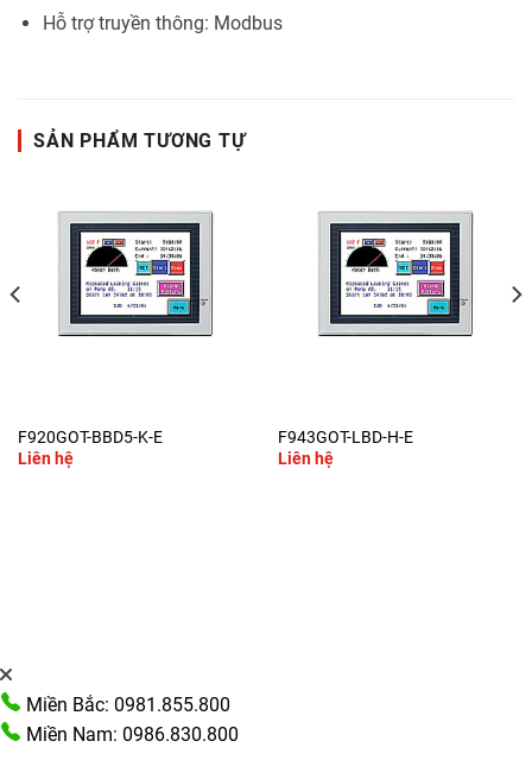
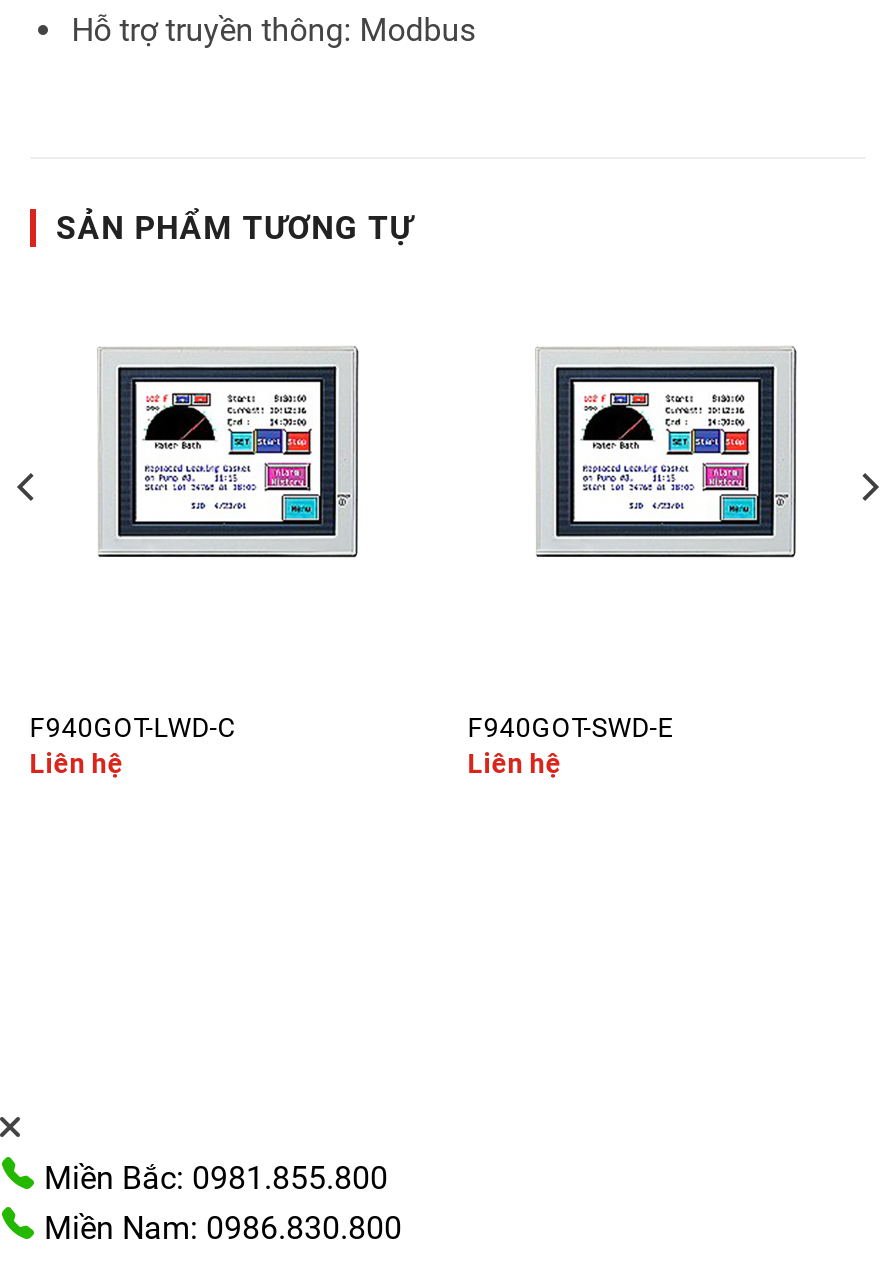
[18,427,162,446] F920GOT-BBD5-K-E -> [30,711,236,743] F940GOT-LWD-C
[278,427,413,446] F943GOT-LBD-H-E -> [468,711,674,743] F940GOT-SWD-E

